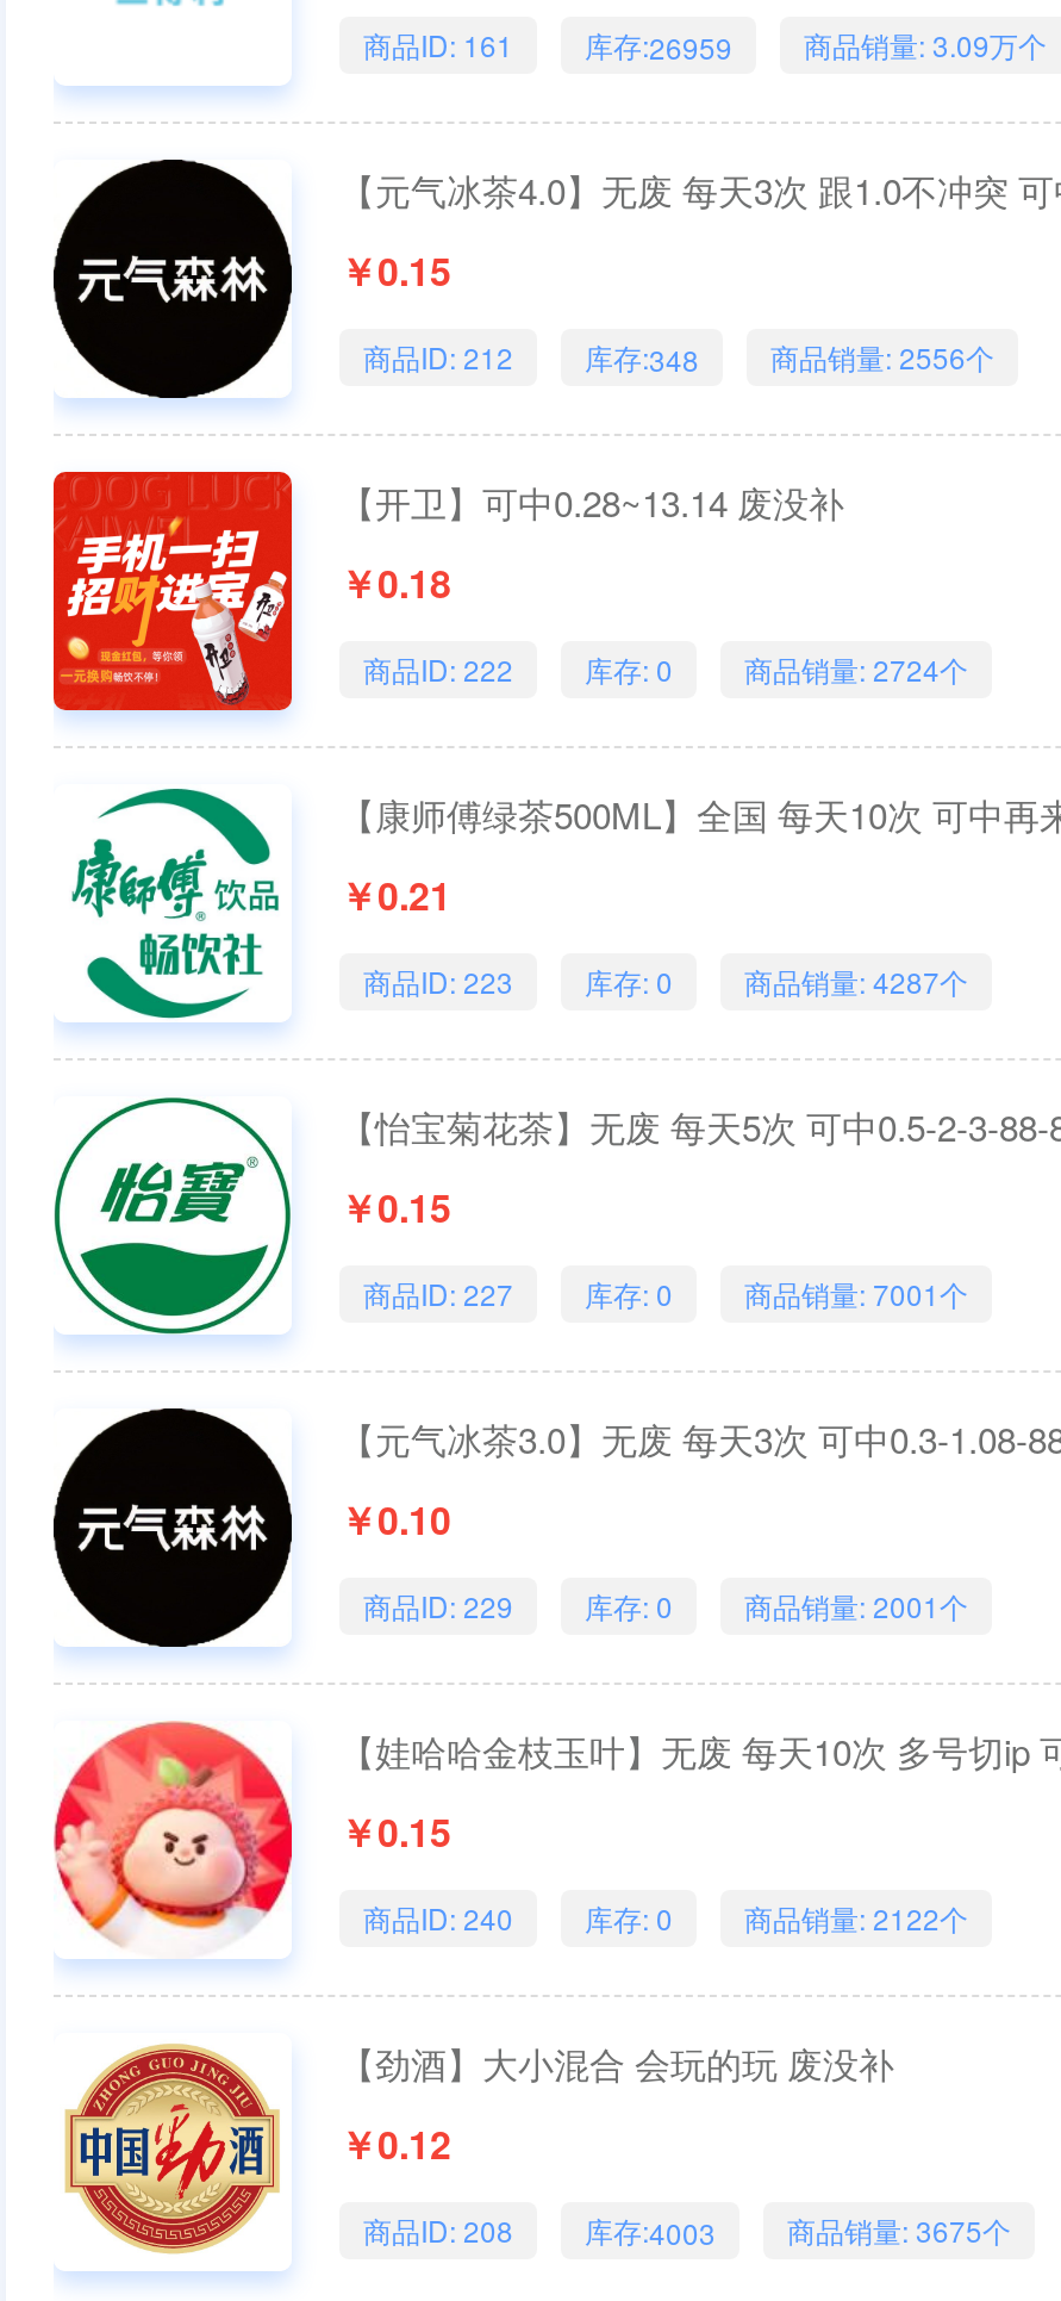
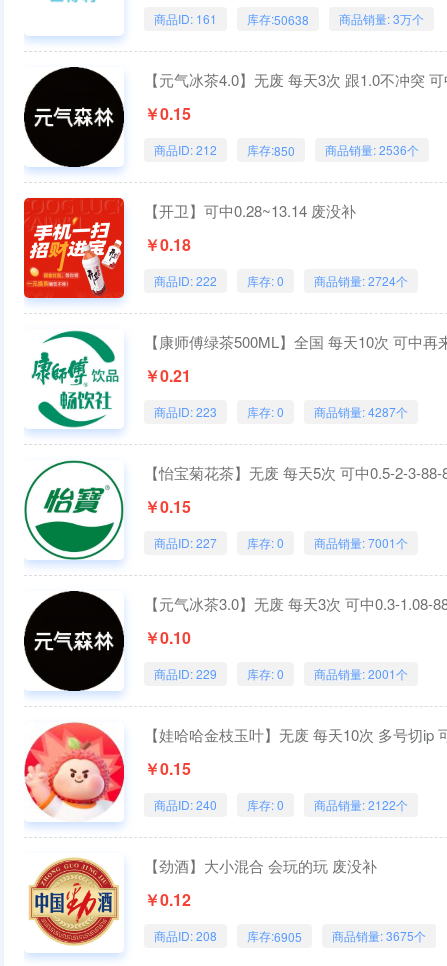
[585,23,732,66] 库存:26959 -> [247,9,309,27] 库存:50638
[804,23,1047,63] 商品销量: 3.09万个 -> [339,9,424,26] 商品销量: 3万个
[585,335,699,378] 库存:348 -> [247,140,295,158] 库存:850
[770,335,994,375] 商品销量: 2556个 -> [325,140,419,157] 商品销量: 2536个
[363,2208,1011,2251] 商品ID: 208 库存:4003 商品销量: 3675个 -> [154,926,426,944] 商品ID: 208 库存:6905 商品销量: 3675个

